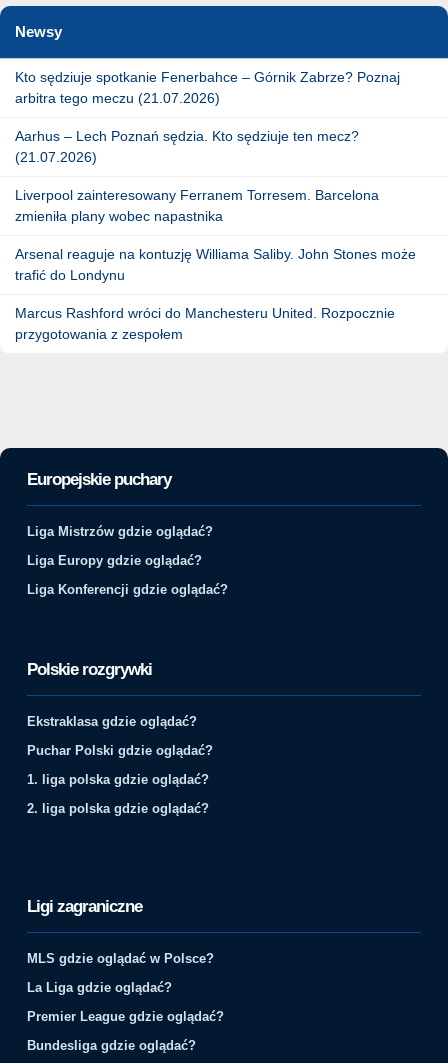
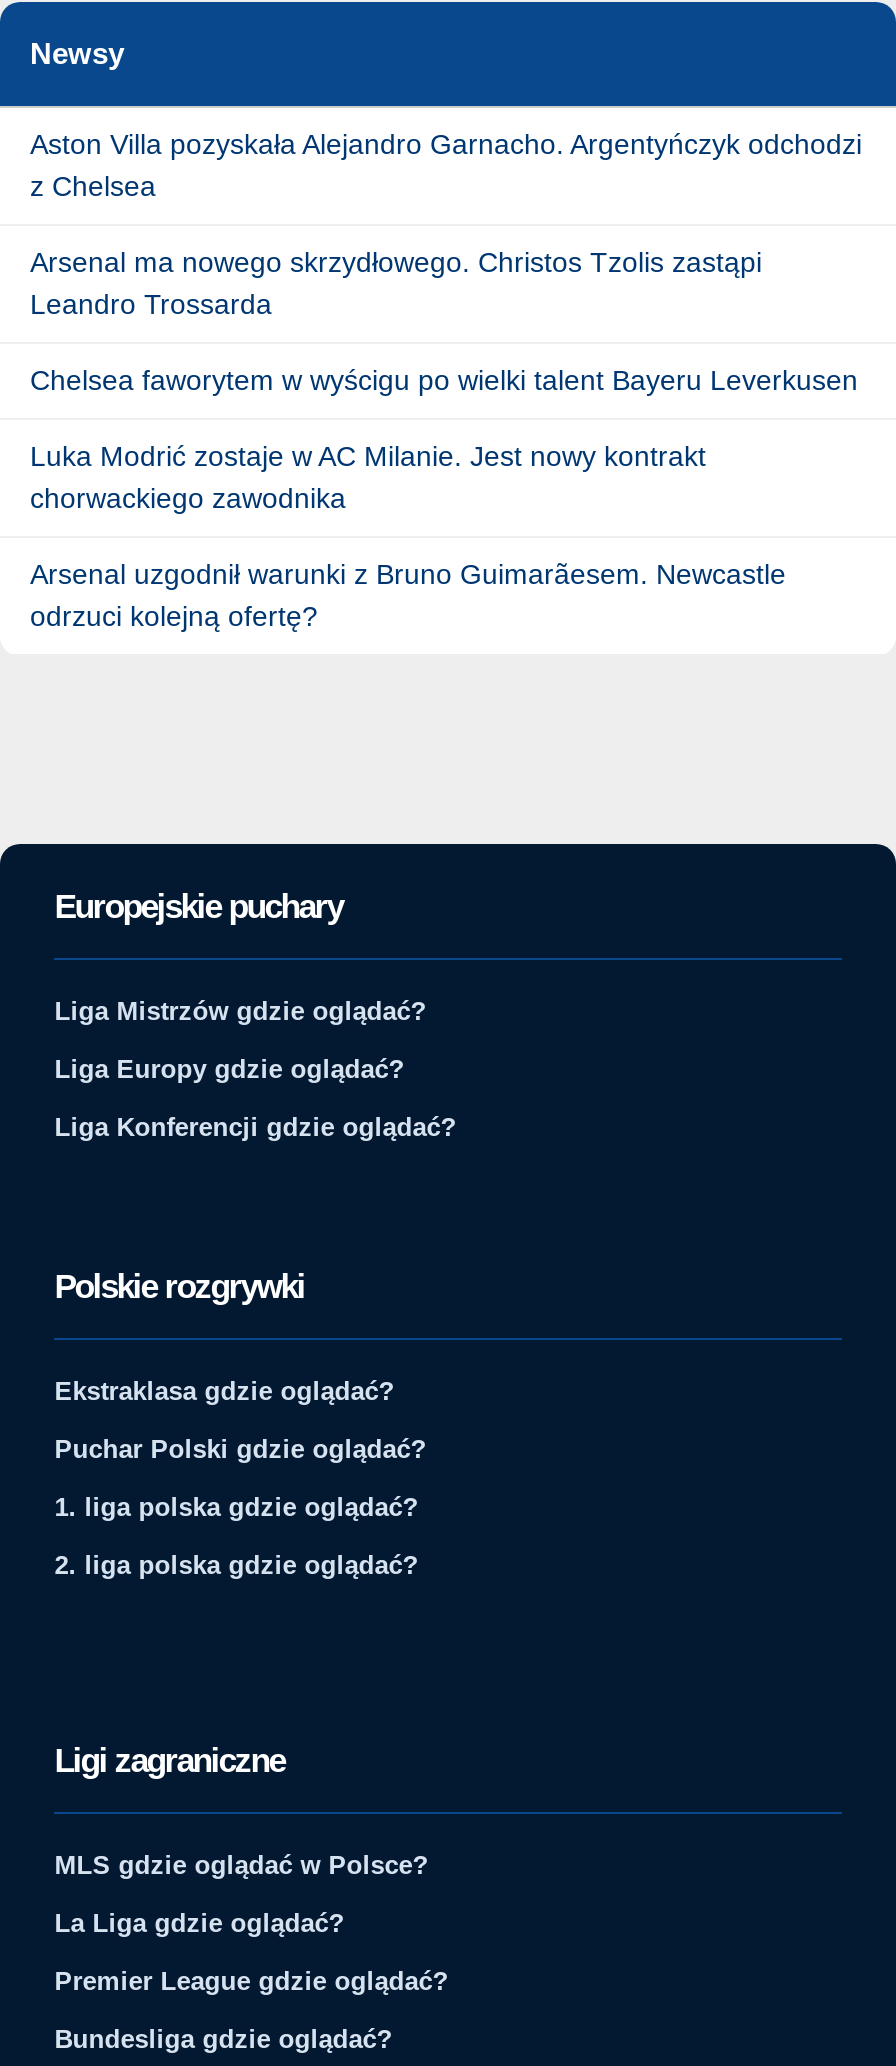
[15,69,400,106] Kto sędziuje spotkanie Fenerbahce – Górnik Zabrze? Poznaj | arbitra tego meczu (21.07.2026) -> [30,128,862,202] Aston Villa pozyskała Alejandro Garnacho. Argentyńczyk odchodzi | z Chelsea
[15,128,359,165] Aarhus – Lech Poznań sędzia. Kto sędziuje ten mecz? | (21.07.2026) -> [30,246,762,320] Arsenal ma nowego skrzydłowego. Christos Tzolis zastąpi | Leandro Trossarda
[15,187,379,224] Liverpool zainteresowany Ferranem Torresem. Barcelona | zmieniła plany wobec napastnika -> [30,364,858,396] Chelsea faworytem w wyścigu po wielki talent Bayeru Leverkusen
[15,246,416,283] Arsenal reaguje na kontuzję Williama Saliby. John Stones może | trafić do Londynu -> [30,440,706,514] Luka Modrić zostaje w AC Milanie. Jest nowy kontrakt | chorwackiego zawodnika
[15,305,395,342] Marcus Rashford wróci do Manchesteru United. Rozpocznie | przygotowania z zespołem -> [30,558,786,632] Arsenal uzgodnił warunki z Bruno Guimarãesem. Newcastle | odrzuci kolejną ofertę?

